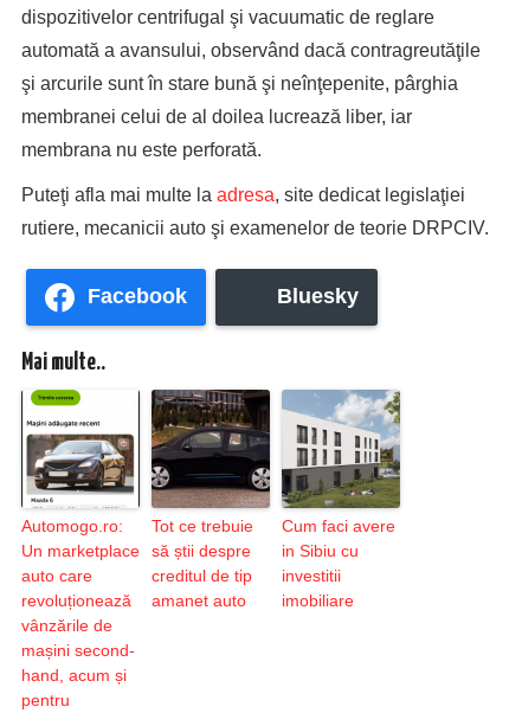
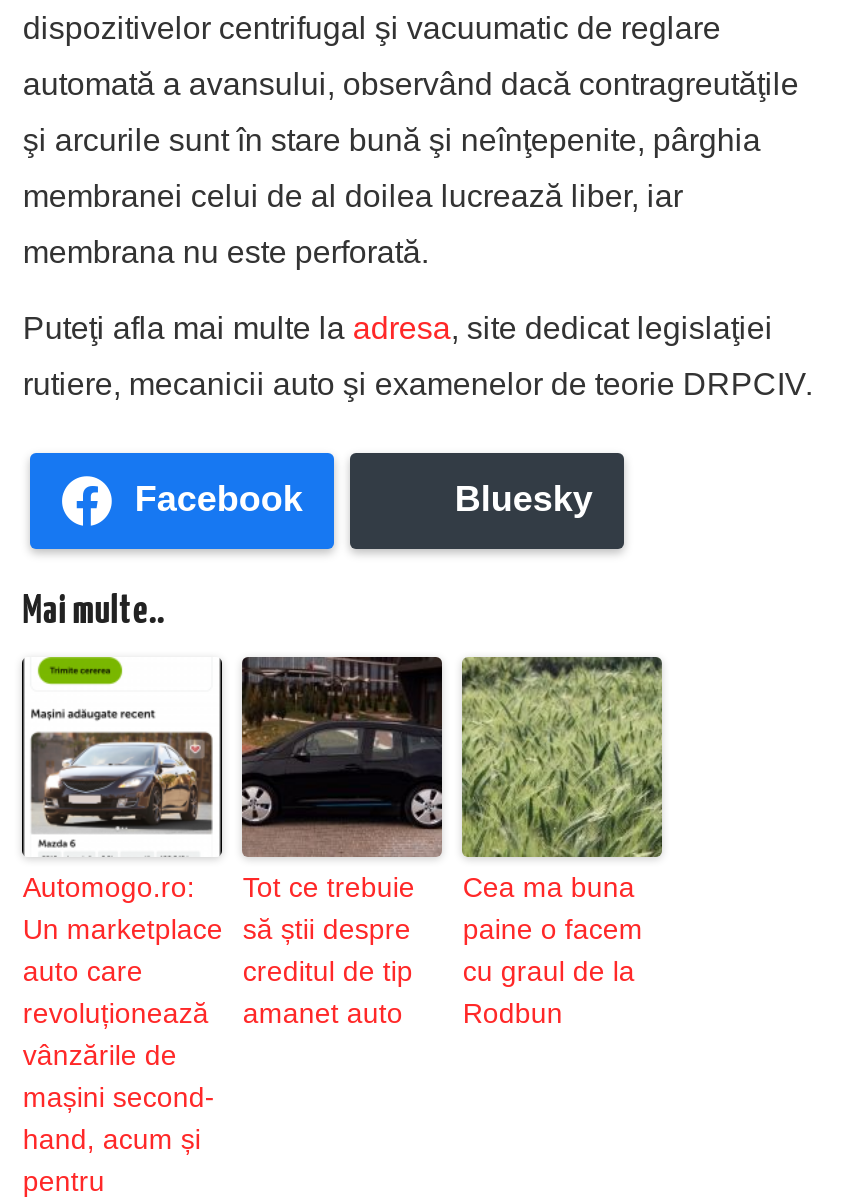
[281,390,400,610] [image] | Cum faci avere | in Sibiu cu | investitii | imobiliare -> [460,655,662,1029] [image] | Cea ma buna | paine o facem | cu graul de la | Rodbun

